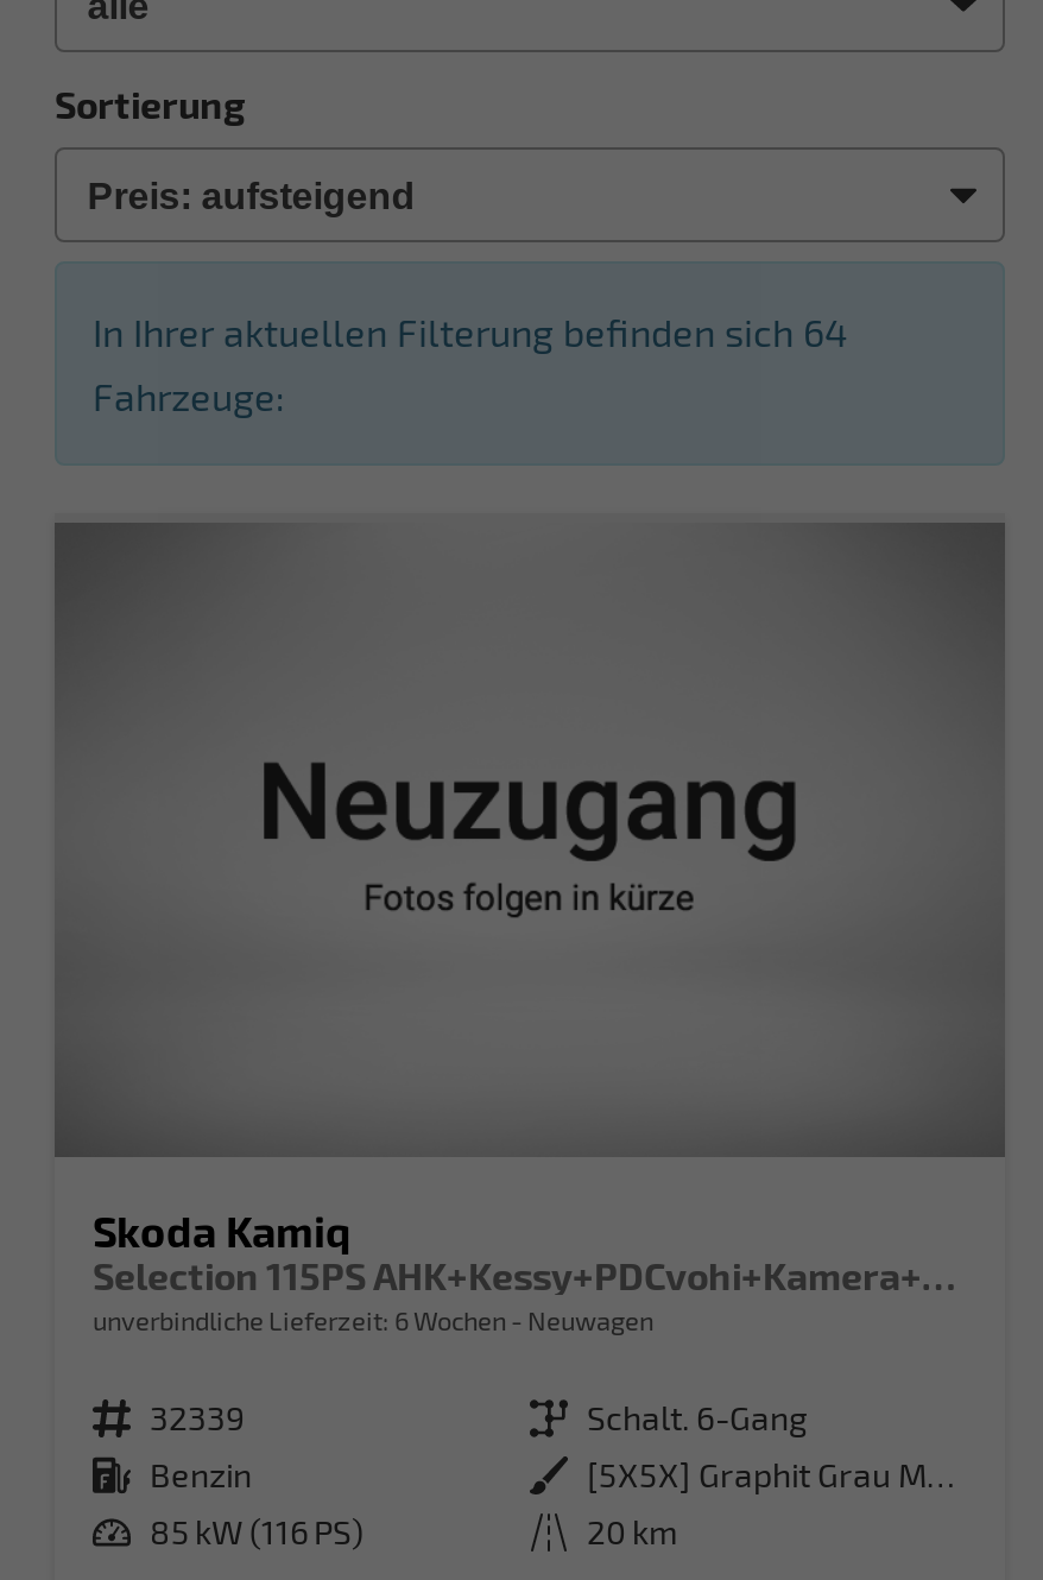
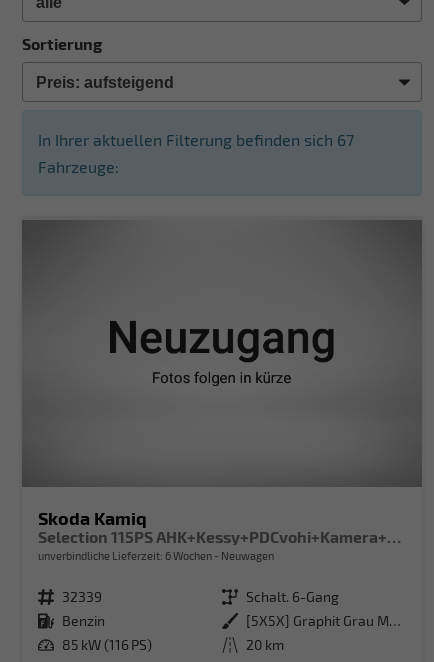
[93,309,848,354] In Ihrer aktuellen Filterung befinden sich 64 -> [38,130,354,149] In Ihrer aktuellen Filterung befinden sich 67

